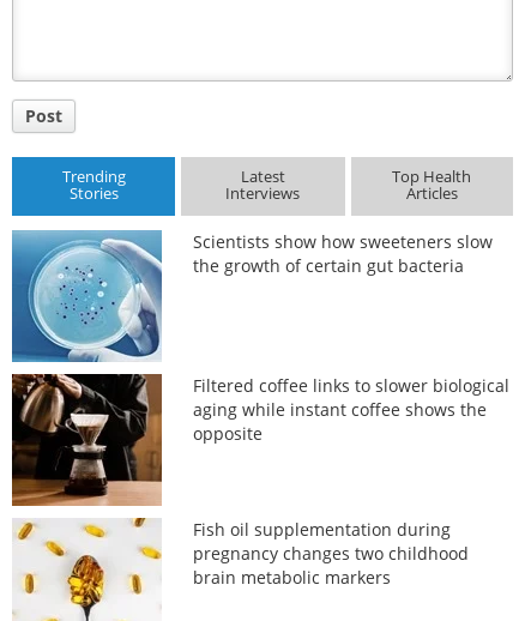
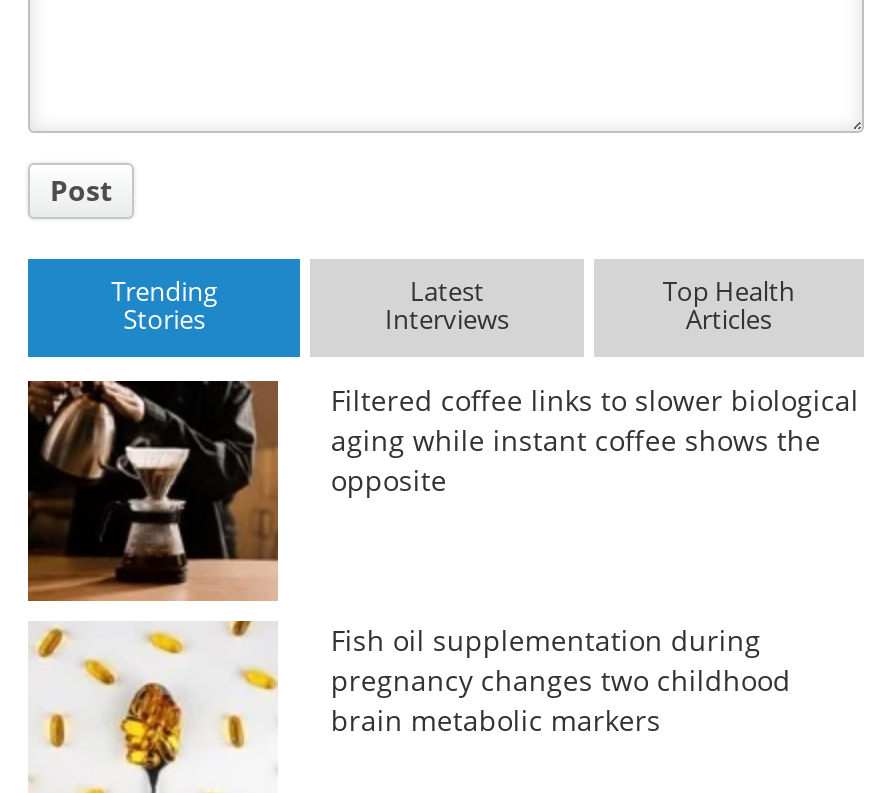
[11,229,493,363] [image] | Scientists show how sweeteners slow | the growth of certain gut bacteria -> none

